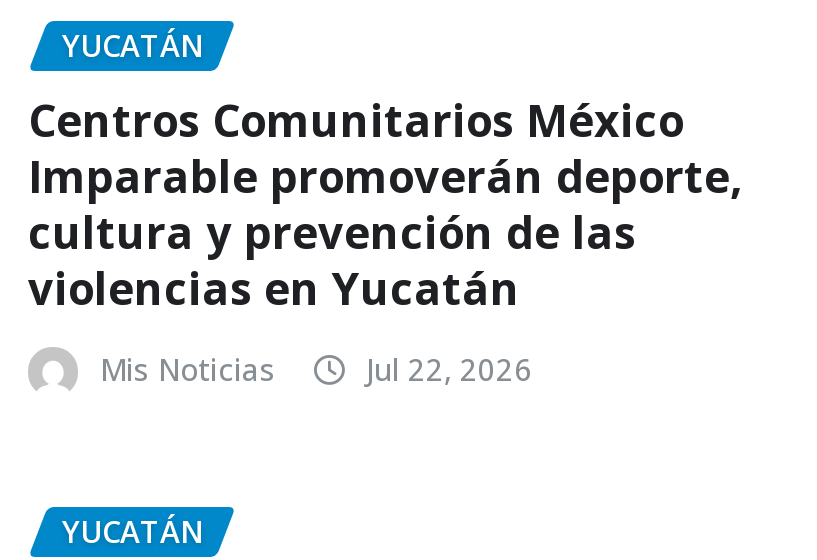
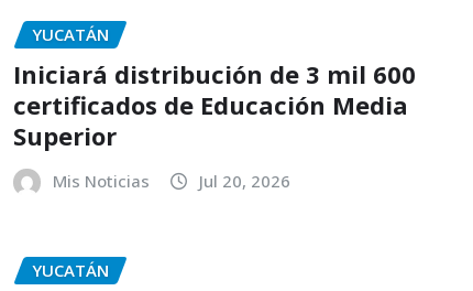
[28,89,742,317] Centros Comunitarios México | Imparable promoverán deporte, | cultura y prevención de las | violencias en Yucatán -> [13,58,416,153] Iniciará distribución de 3 mil 600 | certificados de Educación Media | Superior
[366,349,532,389] Jul 22, 2026 -> [199,170,290,192] Jul 20, 2026

